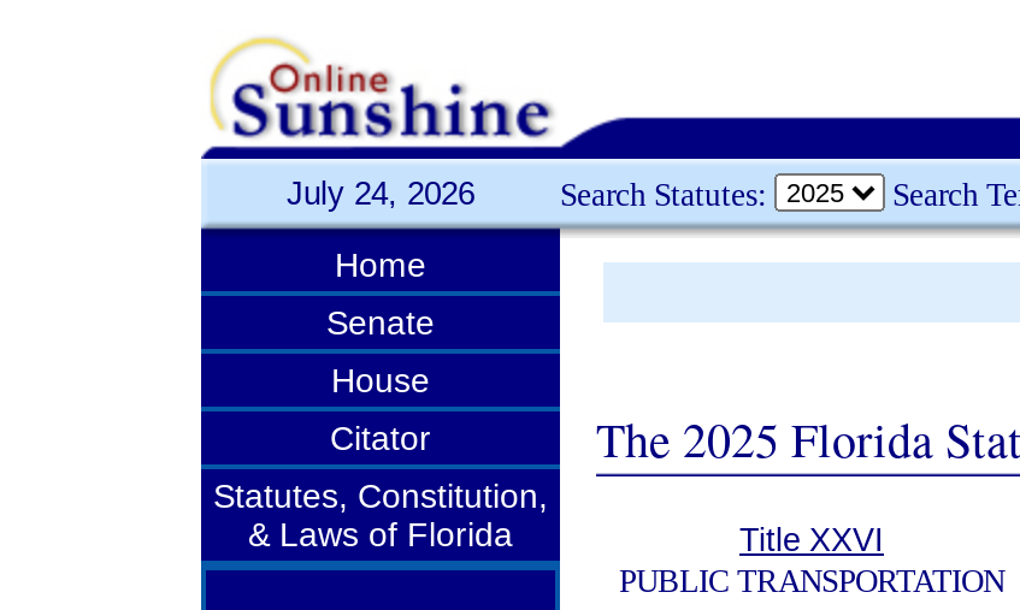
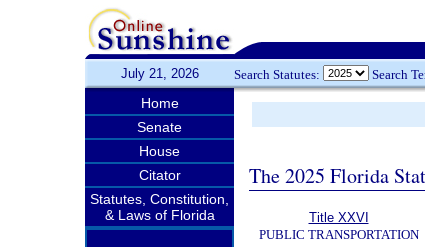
[287,176,474,212] July 24, 2026 -> [120,66,198,81] July 21, 2026

